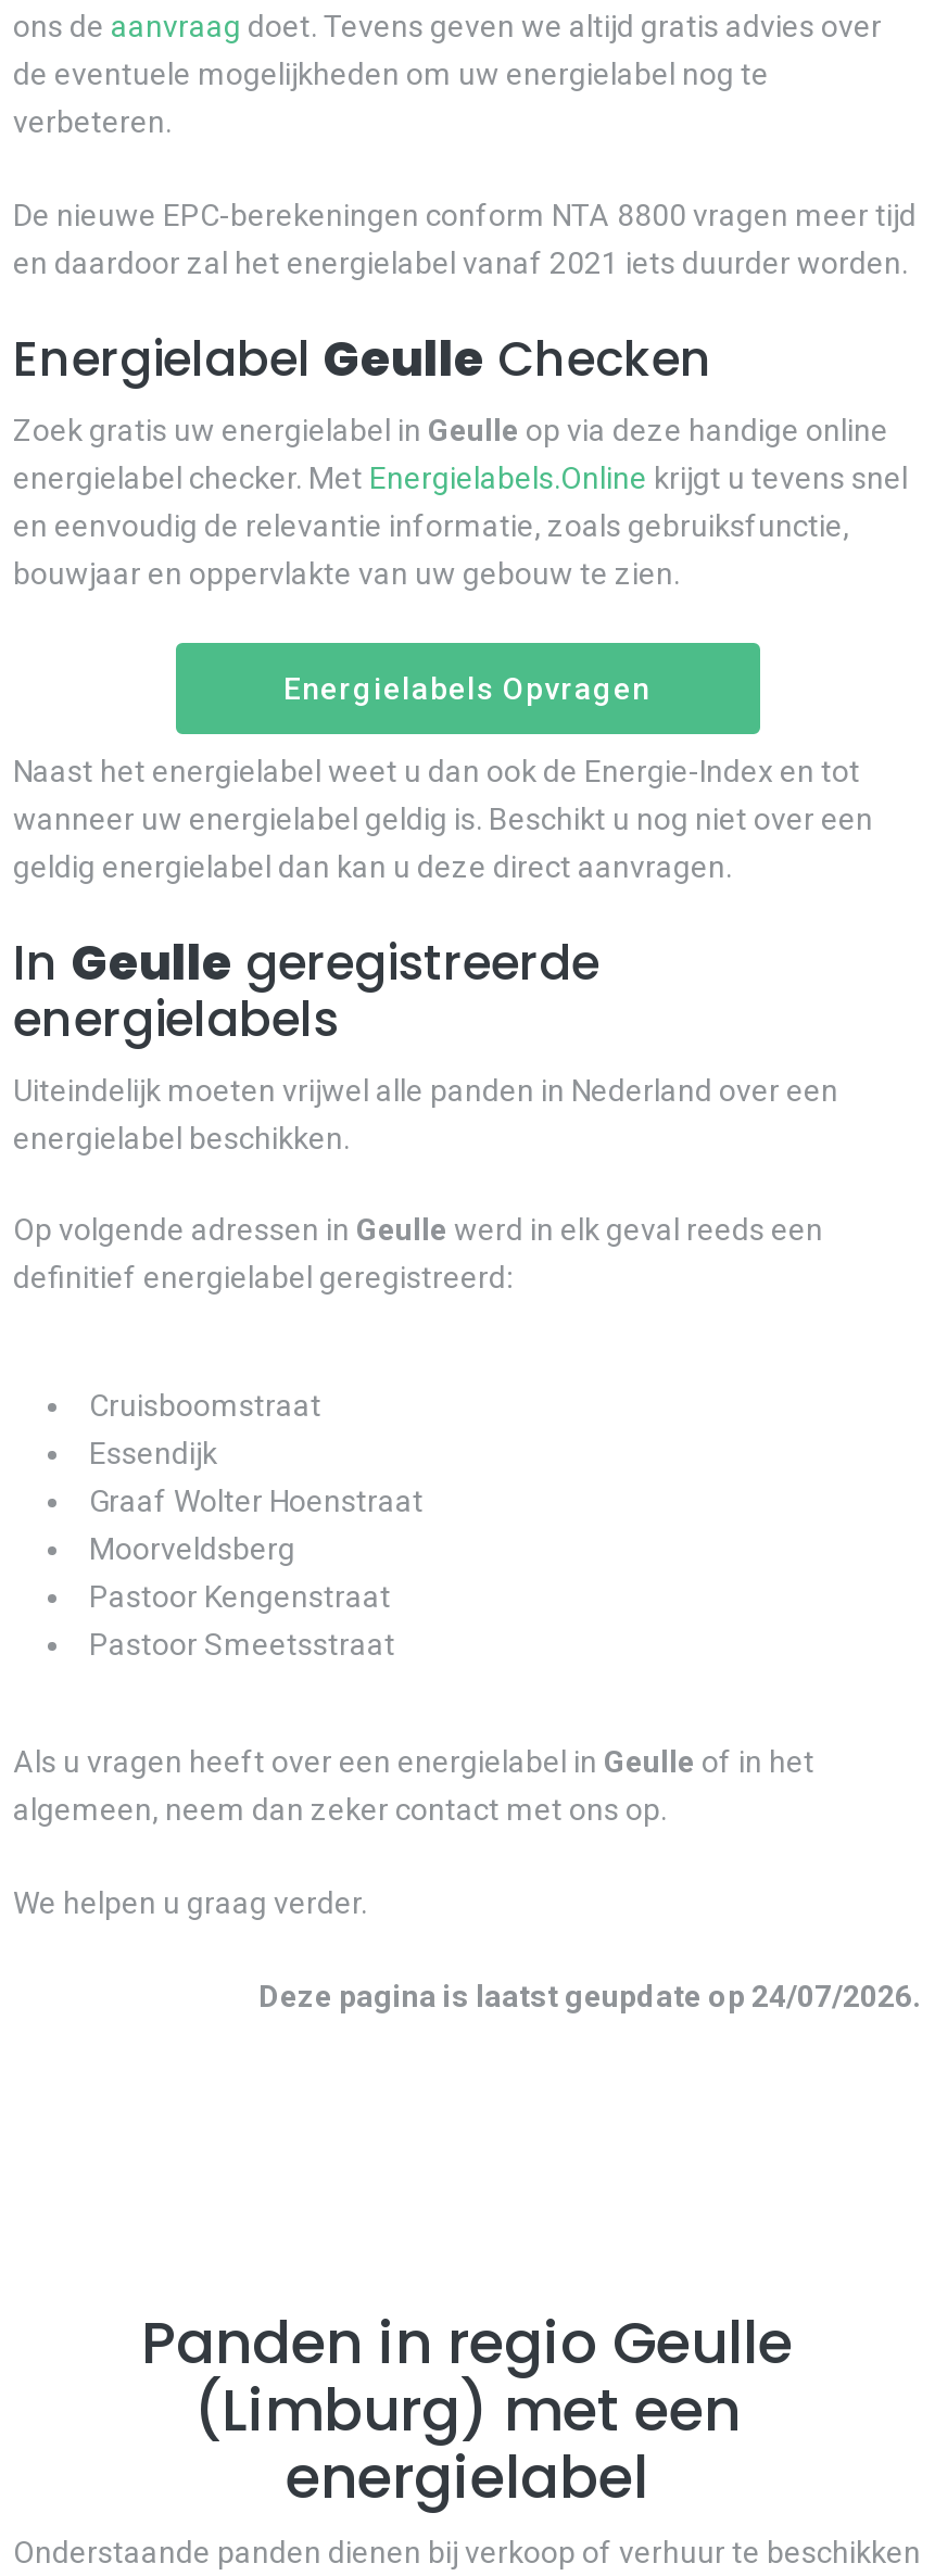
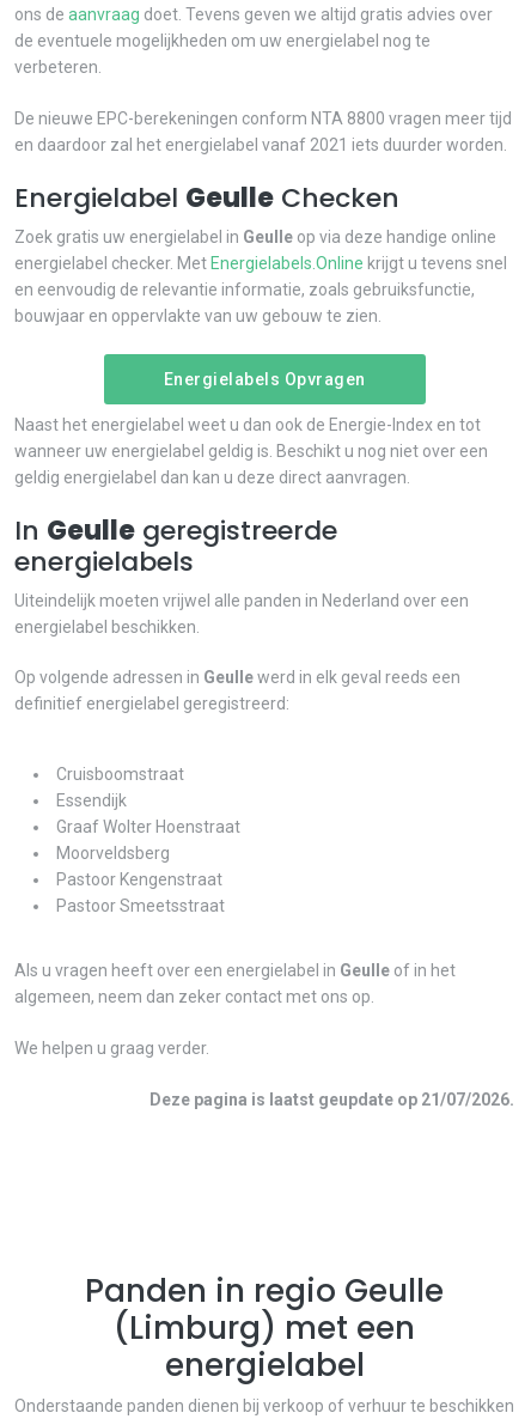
[258,1978,921,2013] Deze pagina is laatst geupdate op 24/07/2026. -> [149,1090,514,1109] Deze pagina is laatst geupdate op 21/07/2026.

